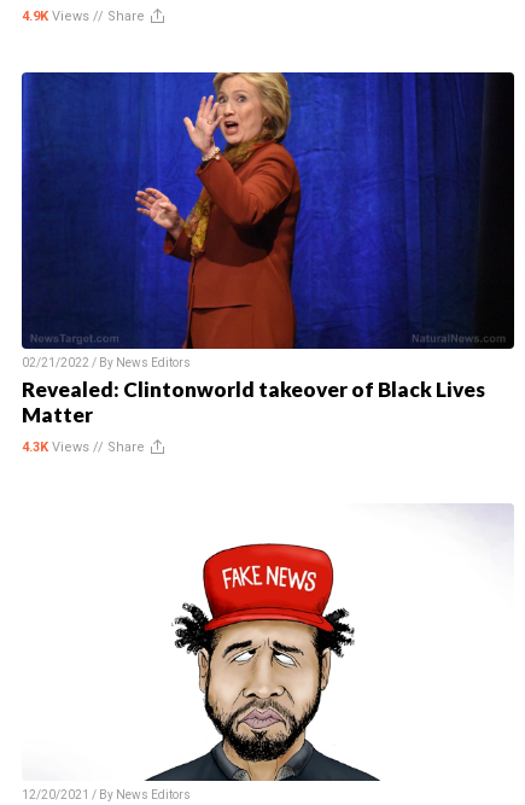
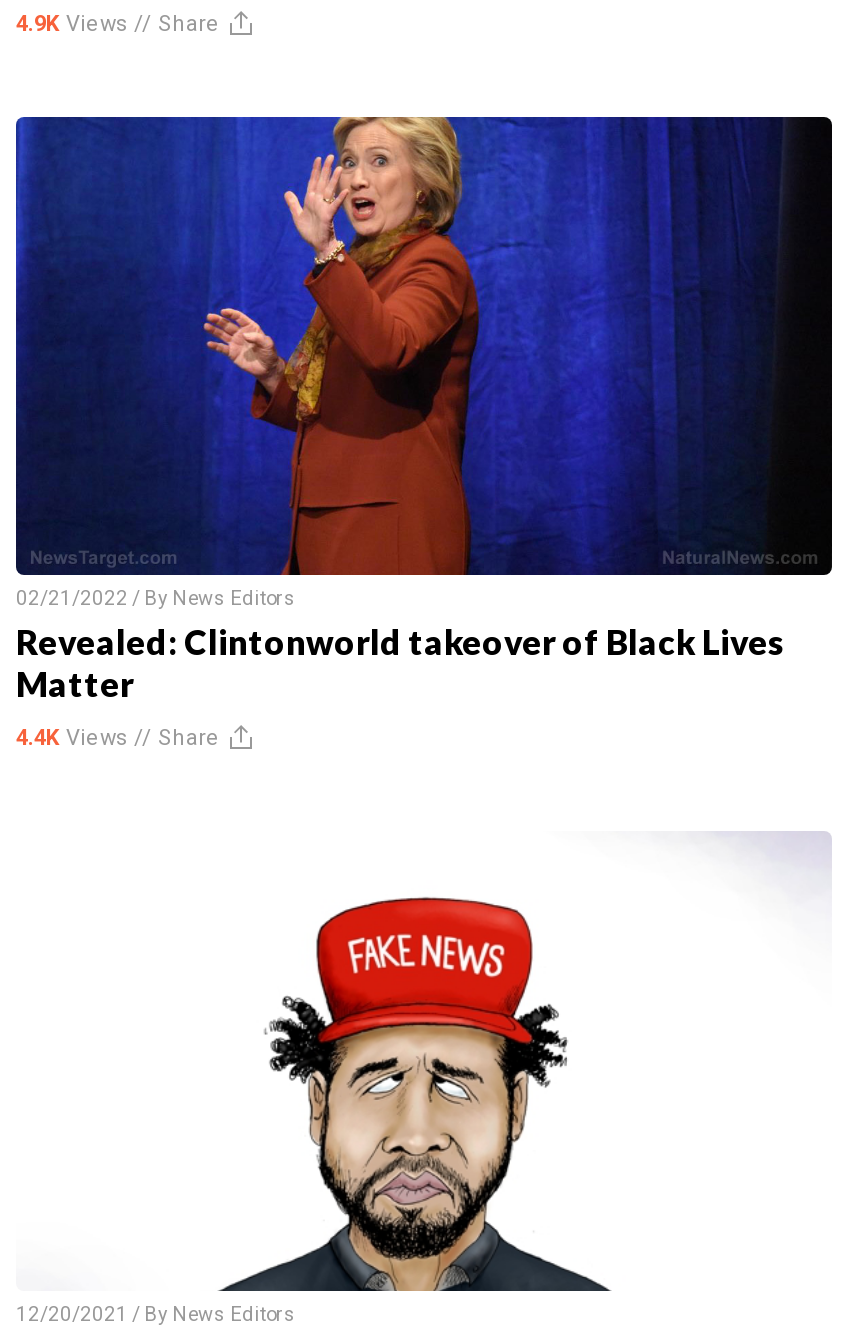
[22,439,145,455] 4.3K Views // Share -> [16,725,220,751] 4.4K Views // Share

